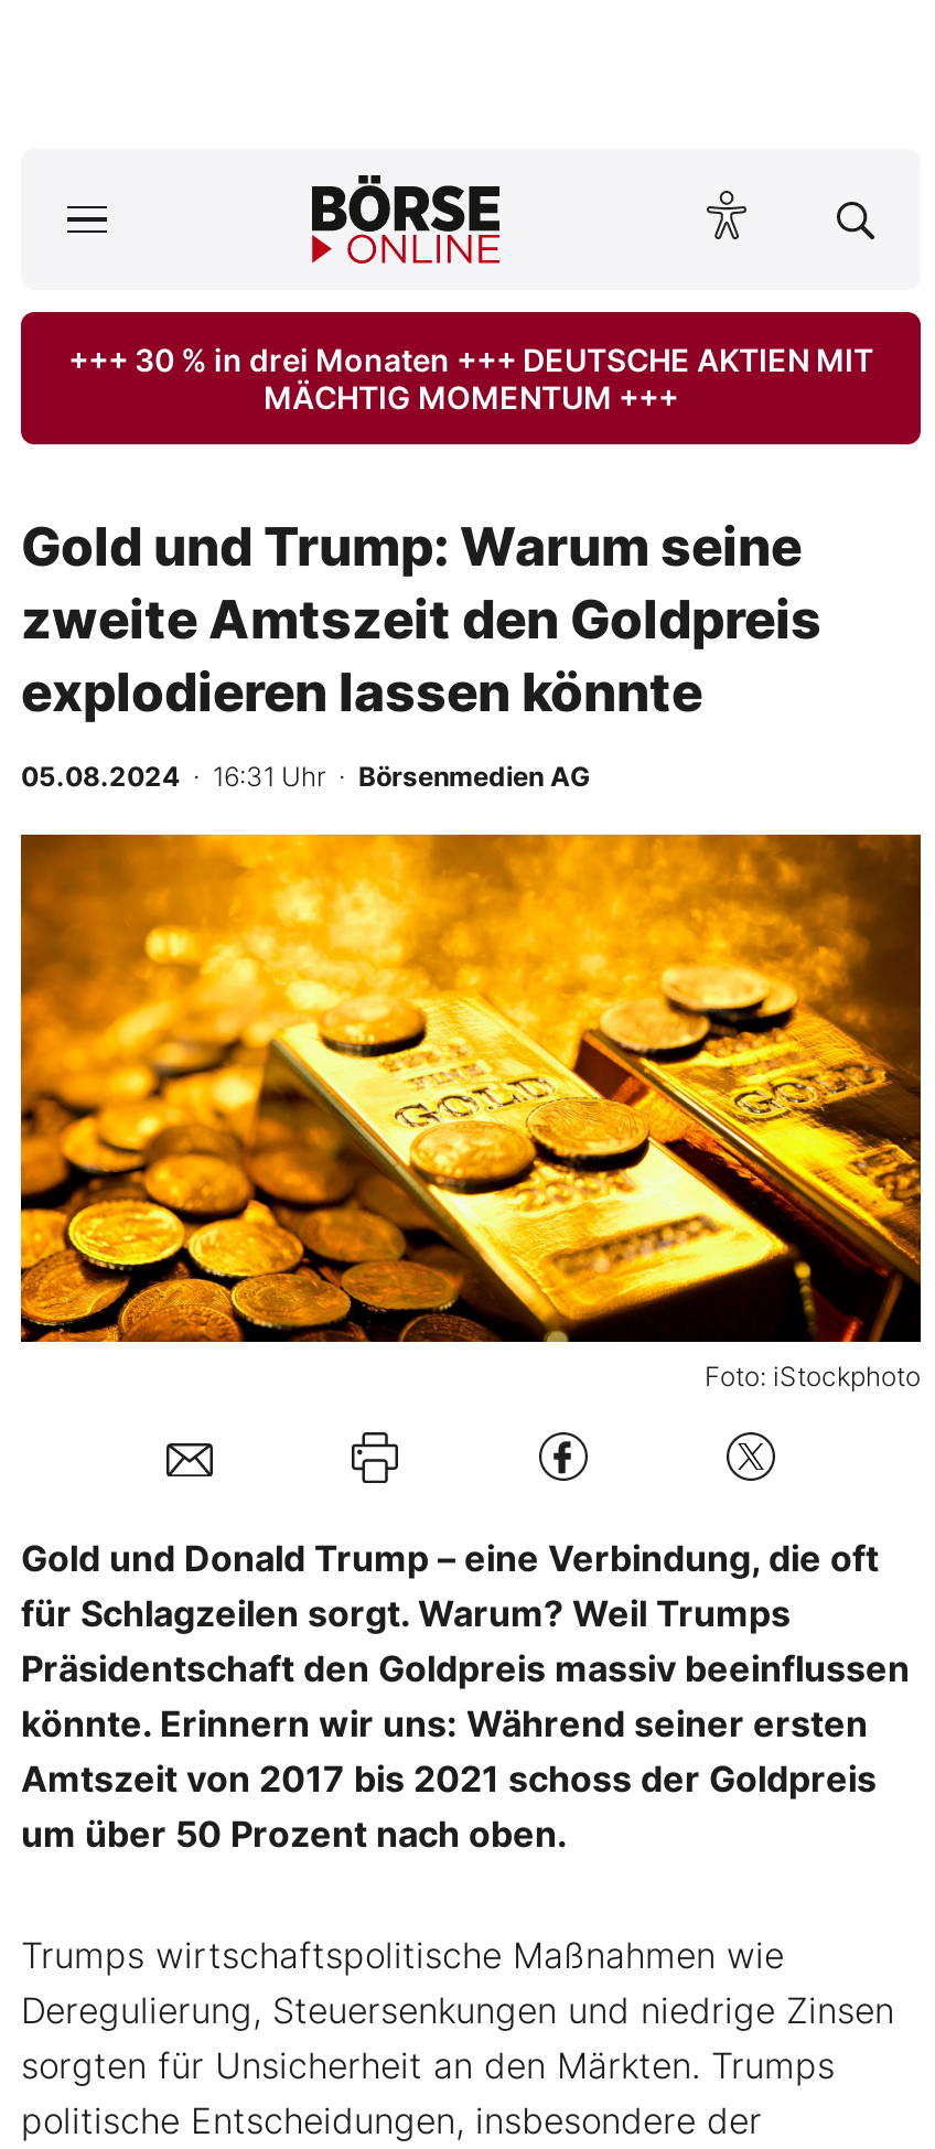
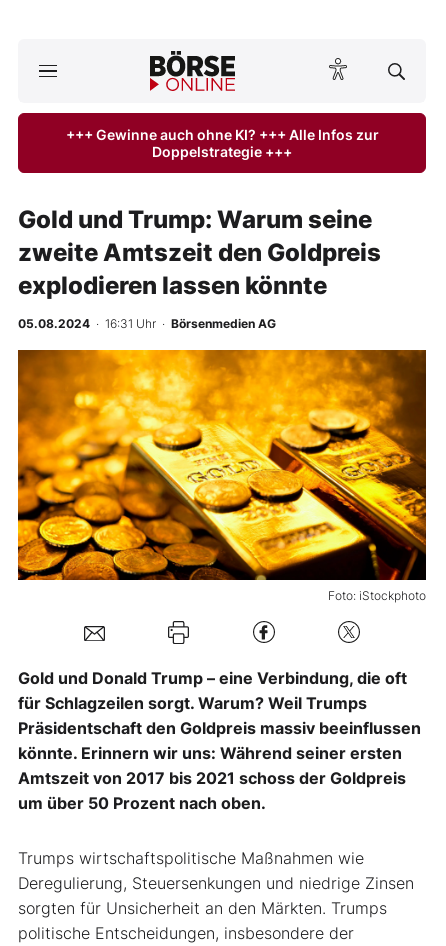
[68,341,873,416] +++ 30 % in drei Monaten +++ DEUTSCHE AKTIEN MIT | MÄCHTIG MOMENTUM +++ -> [65,126,378,160] +++ Gewinne auch ohne KI? +++ Alle Infos zur | Doppelstrategie +++

